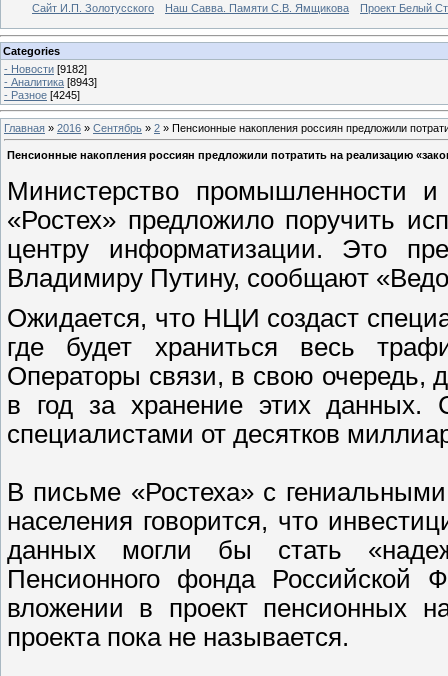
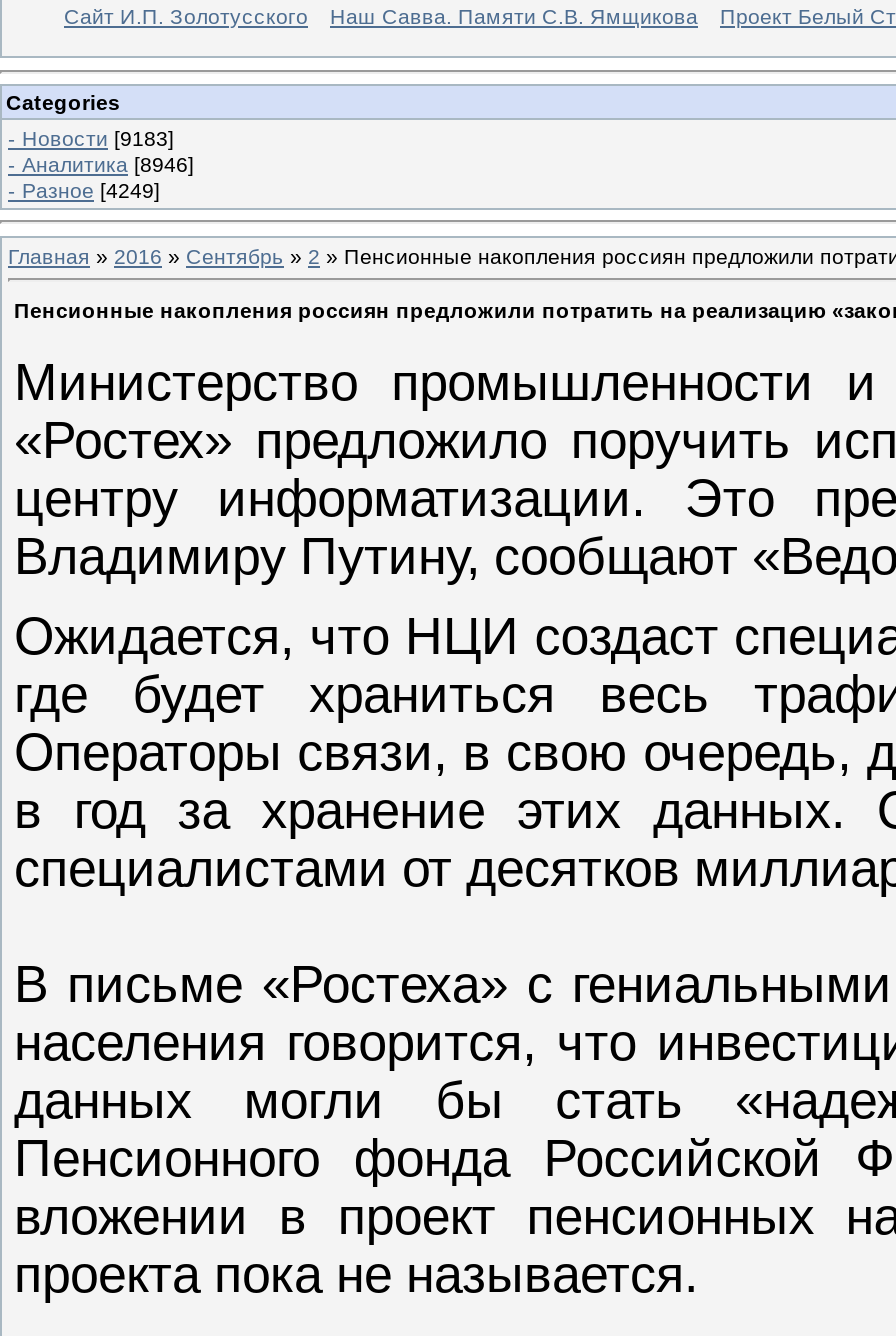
[4,63,87,75] - Новости [9182] -> [8,126,174,150] - Новости [9183]
[4,76,97,88] - Аналитика [8943] -> [8,152,194,176] - Аналитика [8946]
[4,89,80,101] - Разное [4245] -> [8,178,160,202] - Разное [4249]

